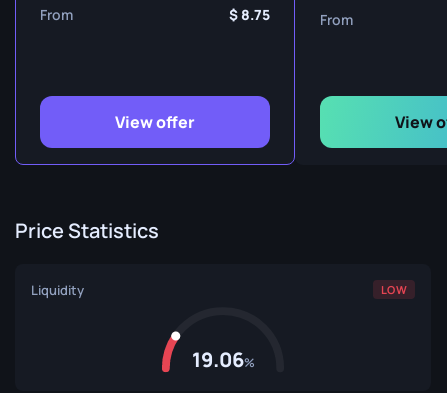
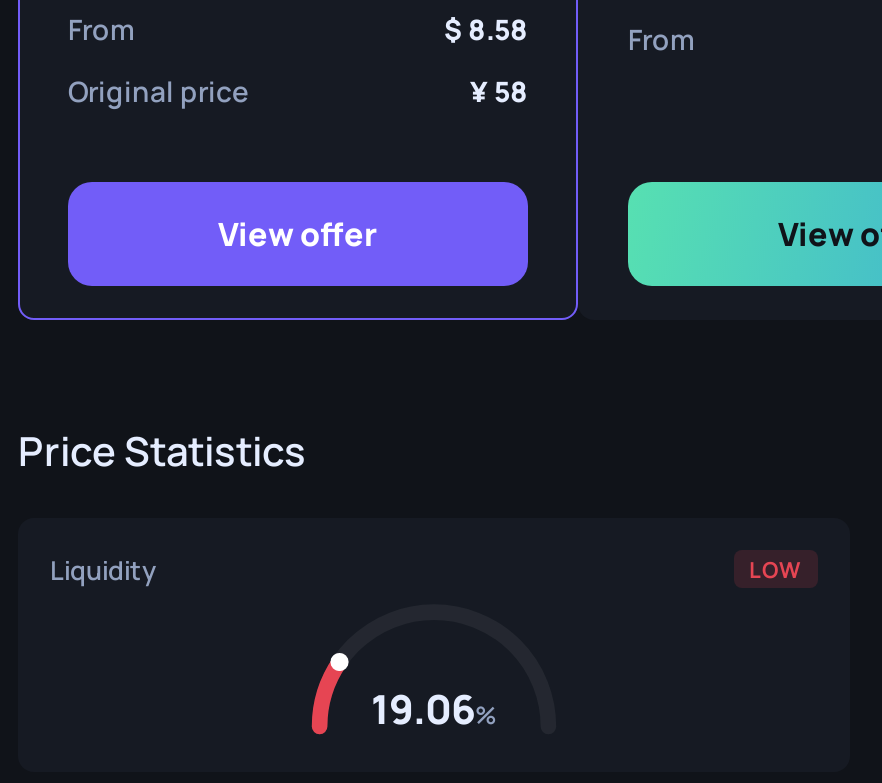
[241,5,270,24] 8.75 -> [68,10,528,110] 8.58 | Original price | 58

